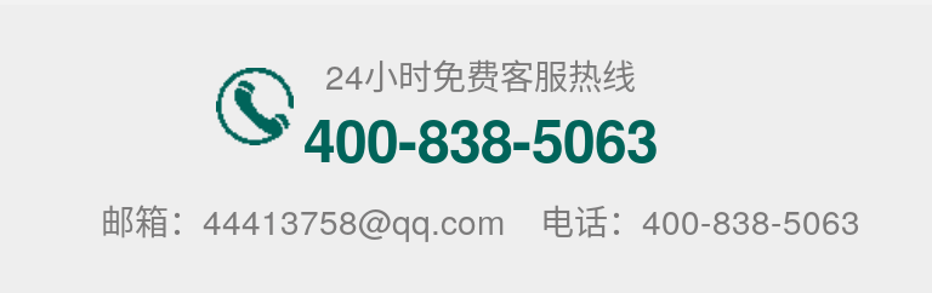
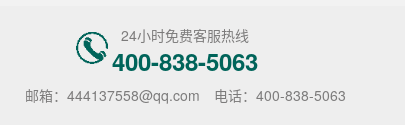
[101,196,860,244] 邮箱：44413758@qq.com 电话：400-838-5063 -> [24,85,345,105] 邮箱：444137558@qq.com 电话：400-838-5063

